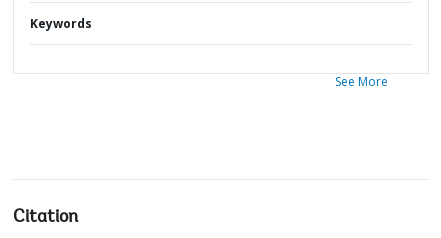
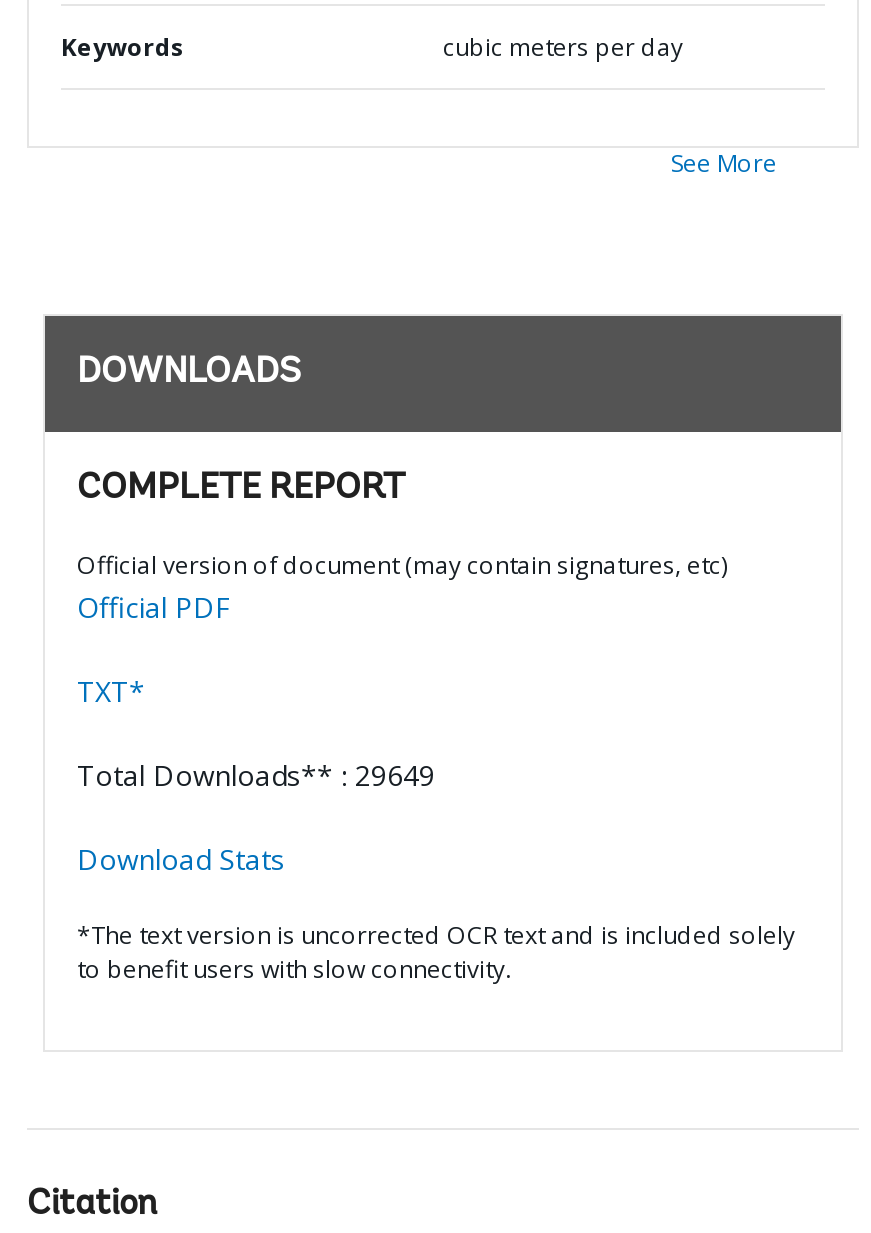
none -> [443,30,683,64] cubic meters per day
none -> [77,356,795,986] DOWNLOADS | COMPLETE REPORT | Official version of document (may contain signatures, etc) | Official PDF | TXT* | Total Downloads** : 29649 | Download Stats | *The text version is uncorrected OCR text and is included solely | to benefit users with slow connectivity.

